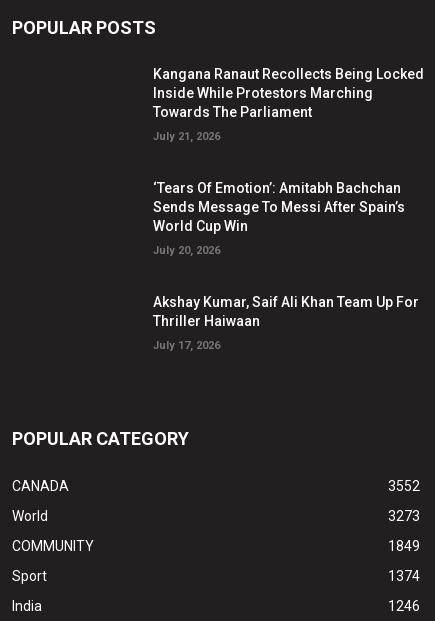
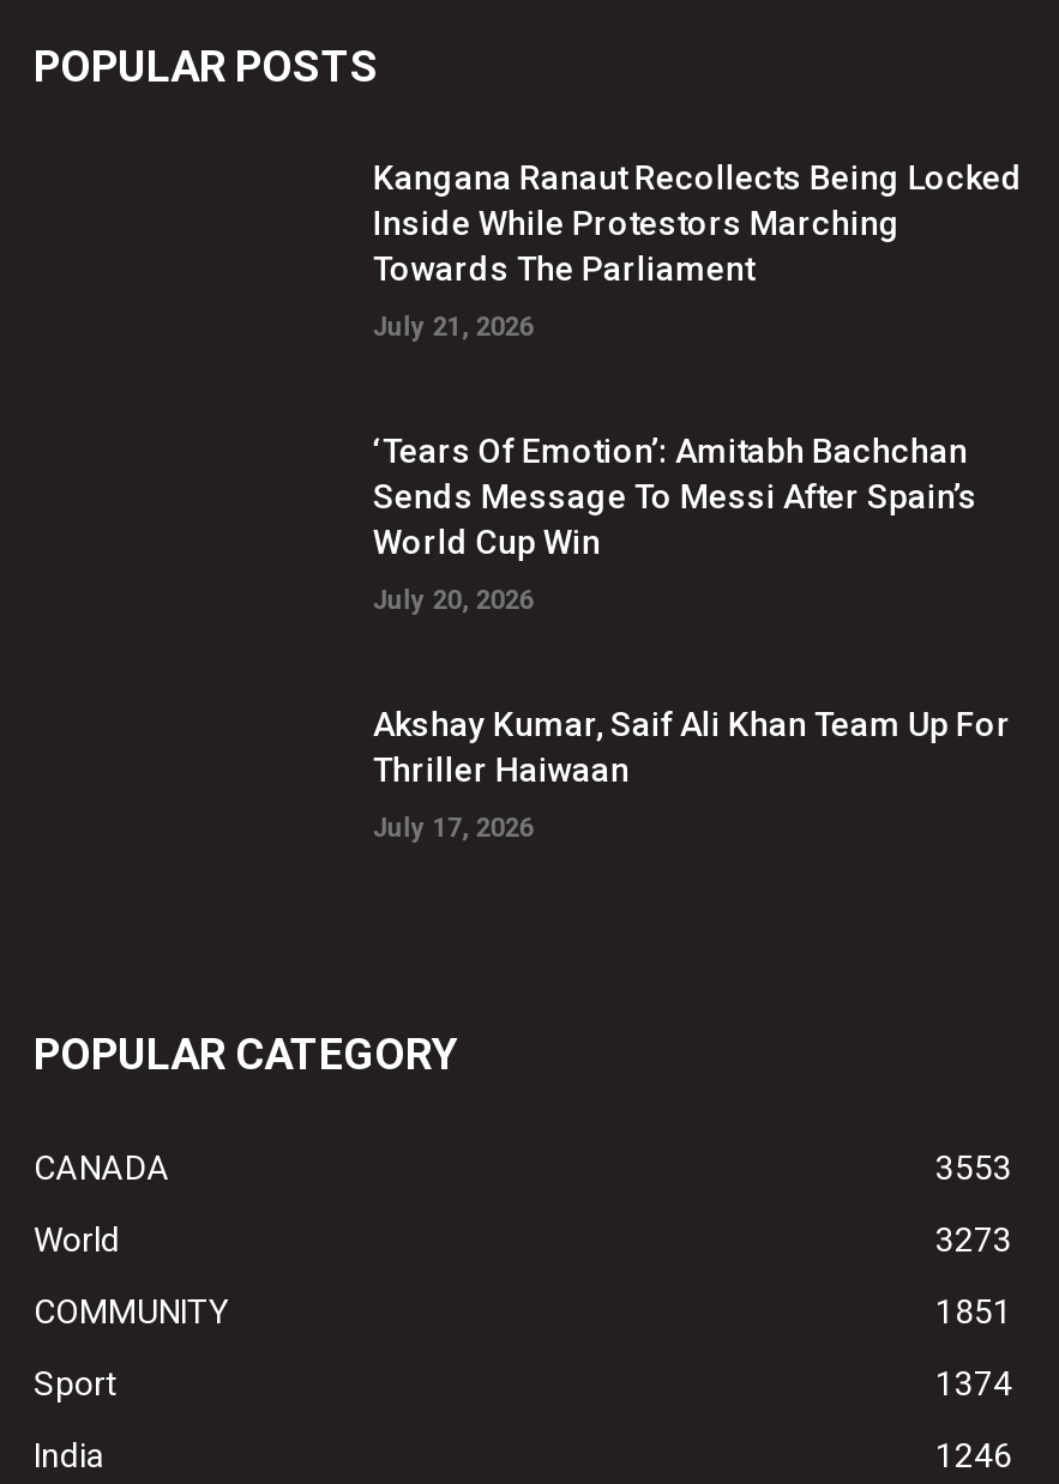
[388,478,420,494] 3552 -> [935,1147,1012,1185] 3553
[388,538,420,554] 1849 -> [935,1291,1012,1329] 1851

